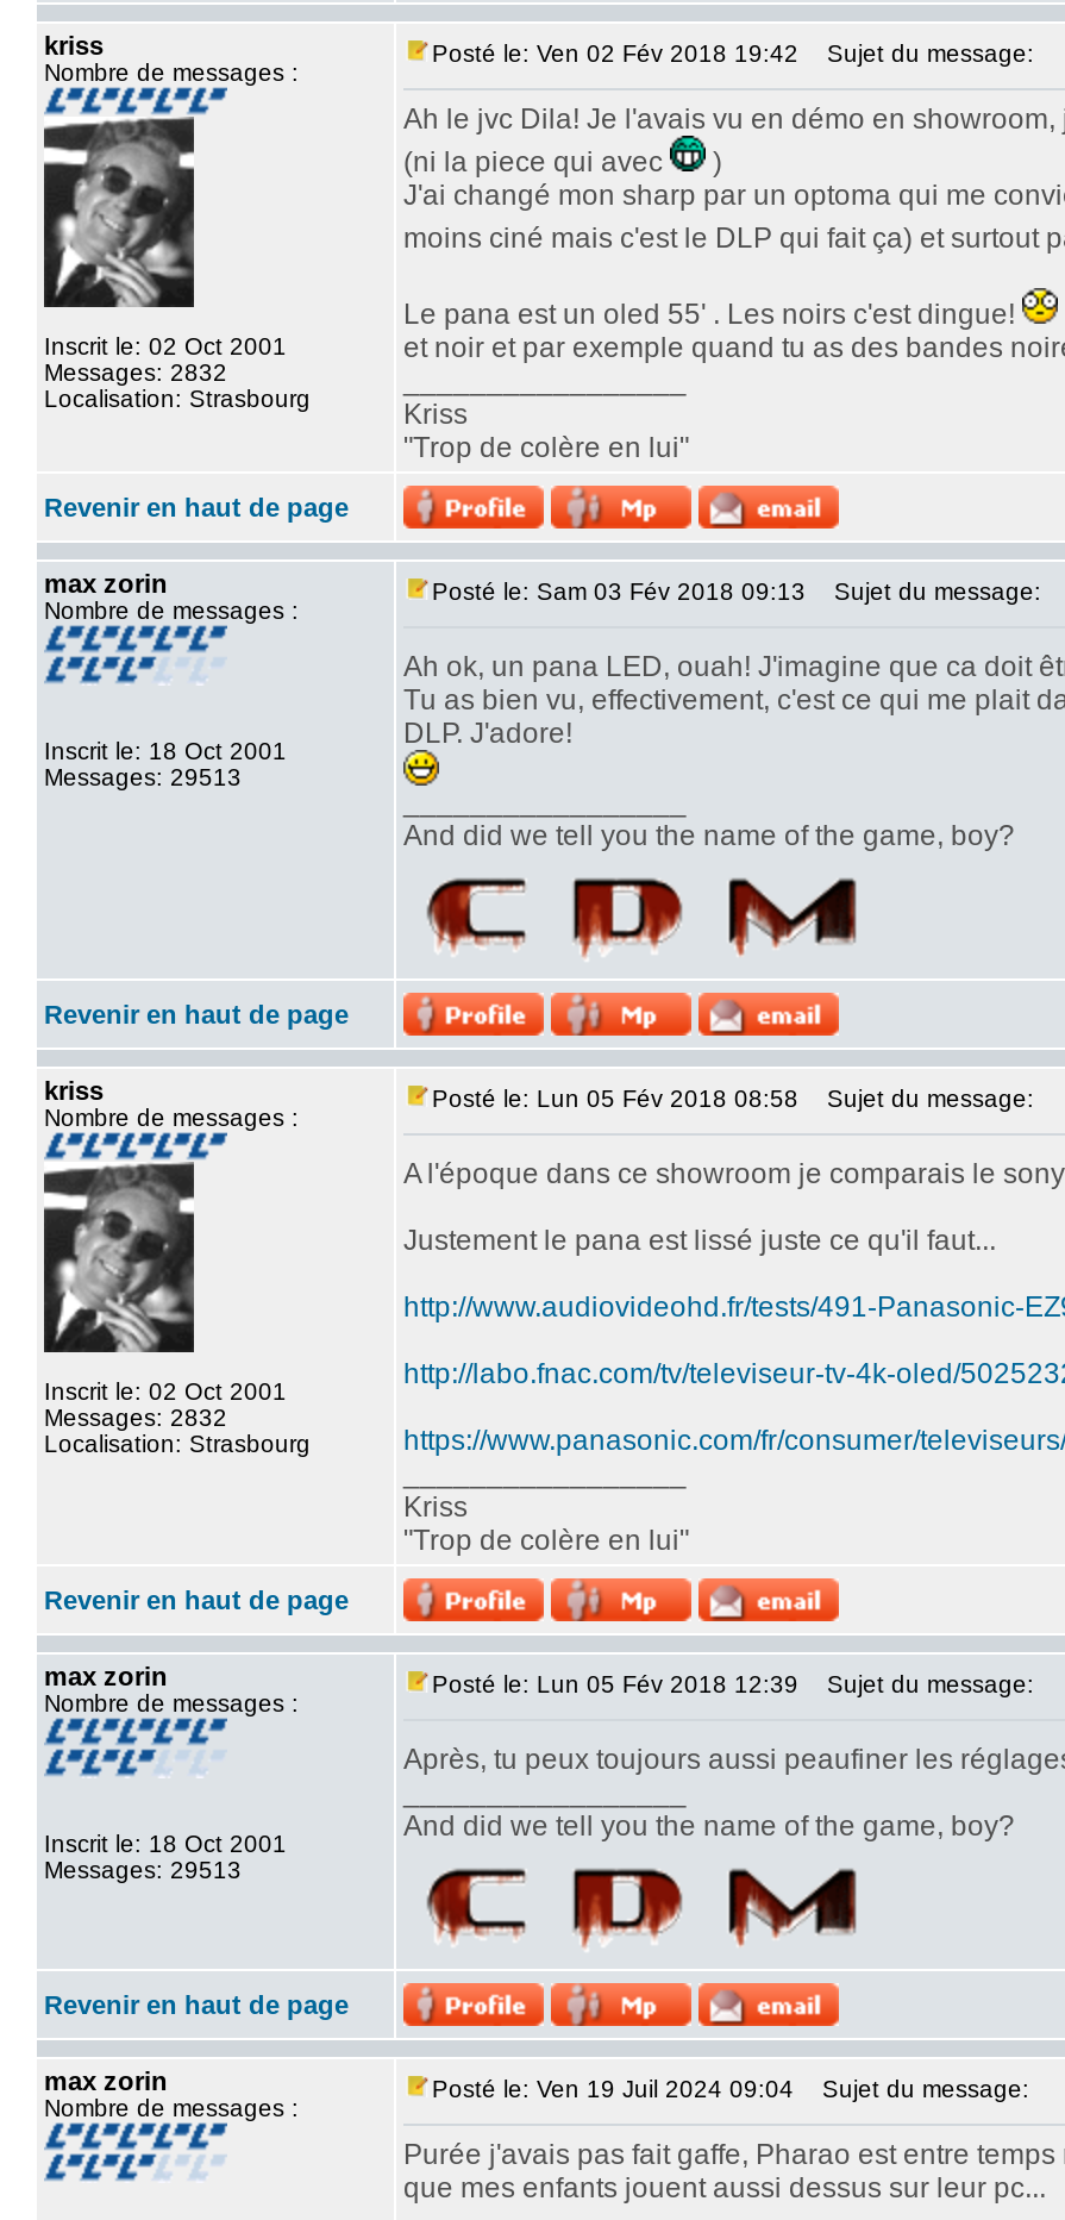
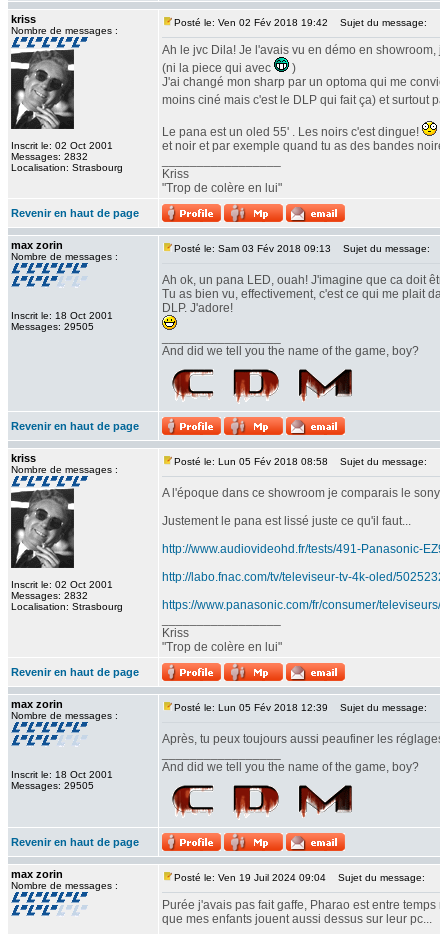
[44,764,242,790] Messages: 29513 -> [11,321,94,332] Messages: 29505
[44,1857,242,1883] Messages: 29513 -> [11,780,94,791] Messages: 29505

